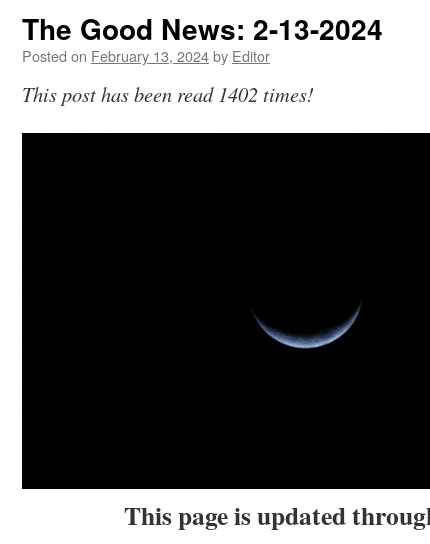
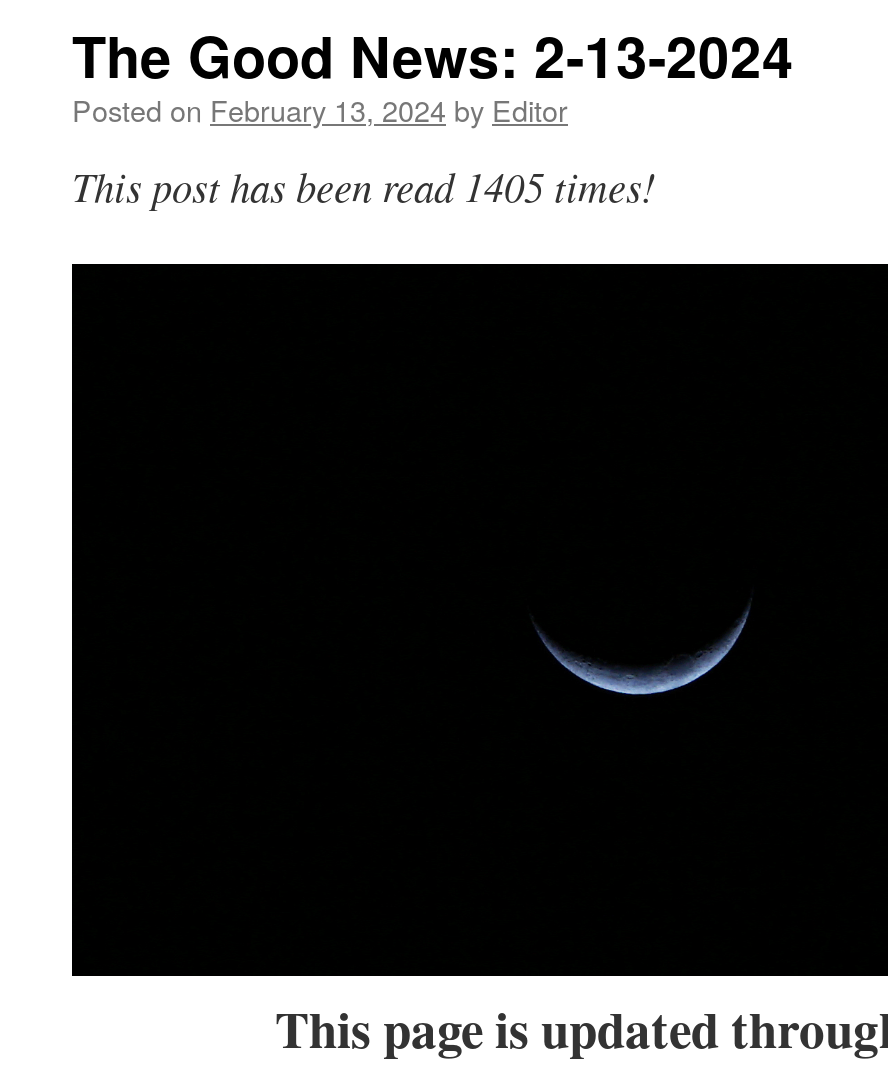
[22,80,314,108] This post has been read 1402 times! -> [72,158,656,214] This post has been read 1405 times!

